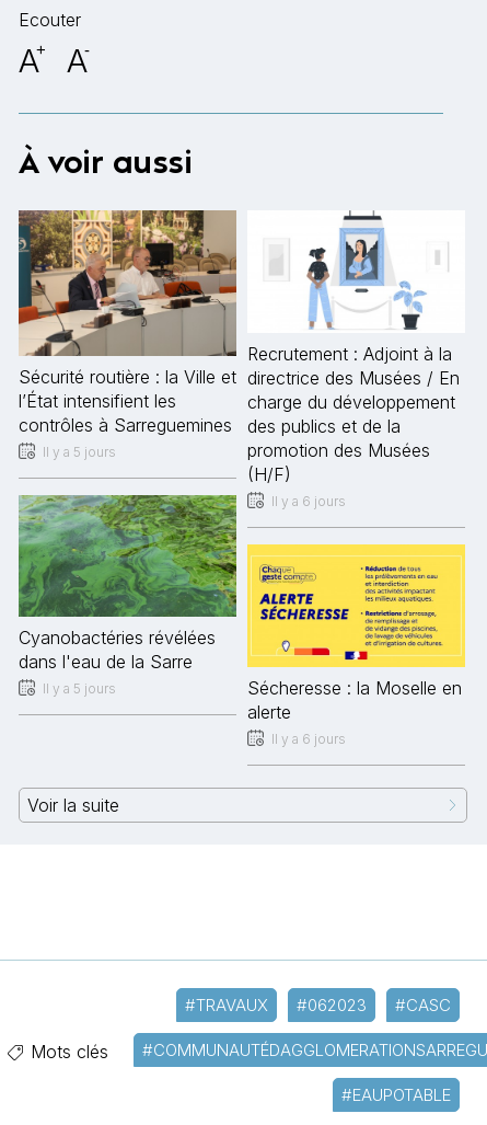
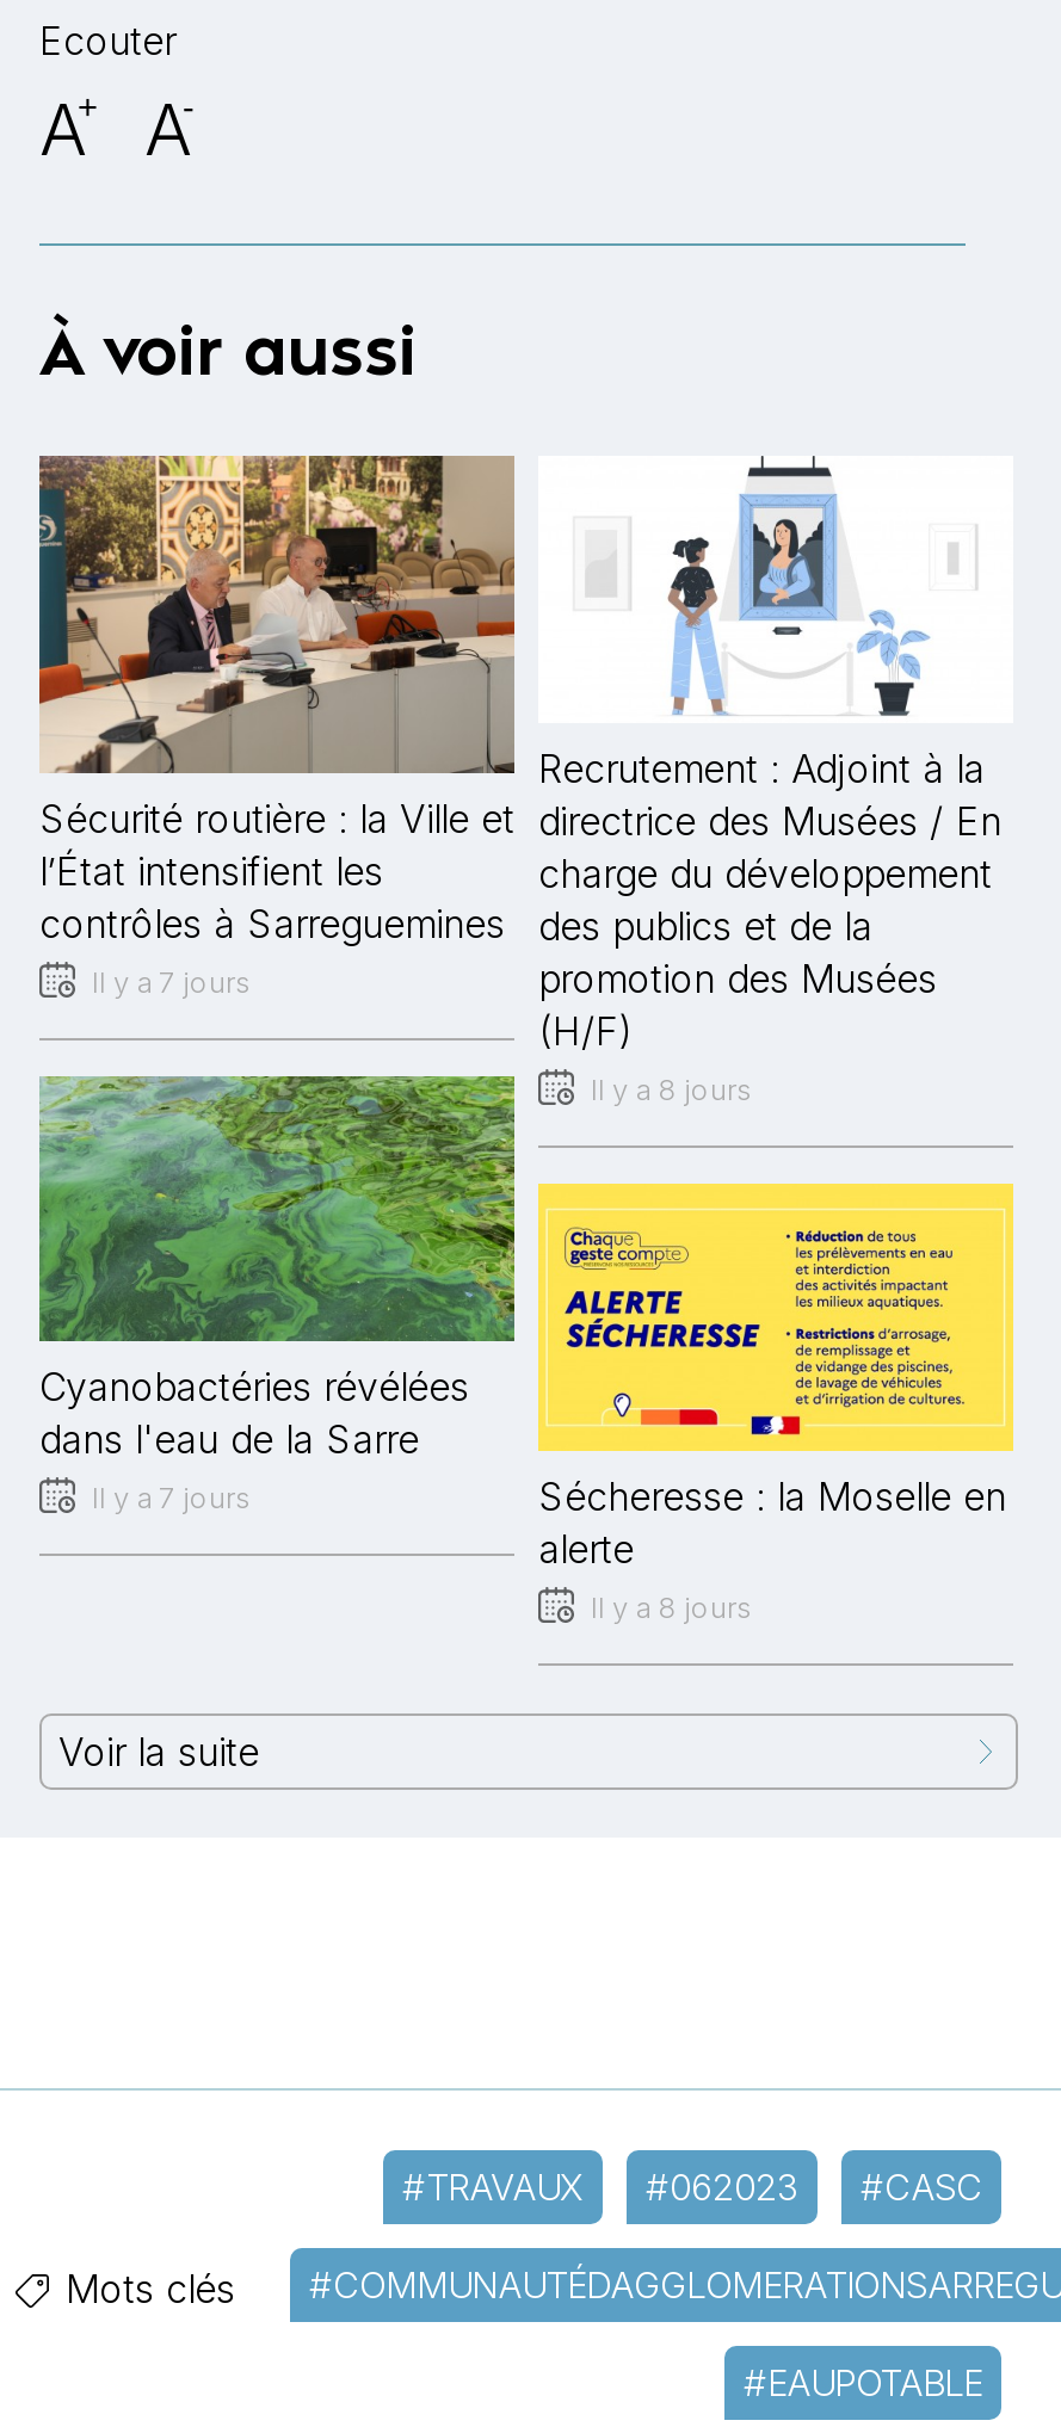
[43,443,116,460] Il y a 5 jours -> [92,963,252,999] Il y a 7 jours
[271,493,346,509] Il y a 6 jours -> [591,1071,753,1107] Il y a 8 jours
[43,681,116,697] Il y a 5 jours -> [92,1481,252,1516] Il y a 7 jours
[271,730,346,747] Il y a 6 jours -> [591,1589,753,1624] Il y a 8 jours

